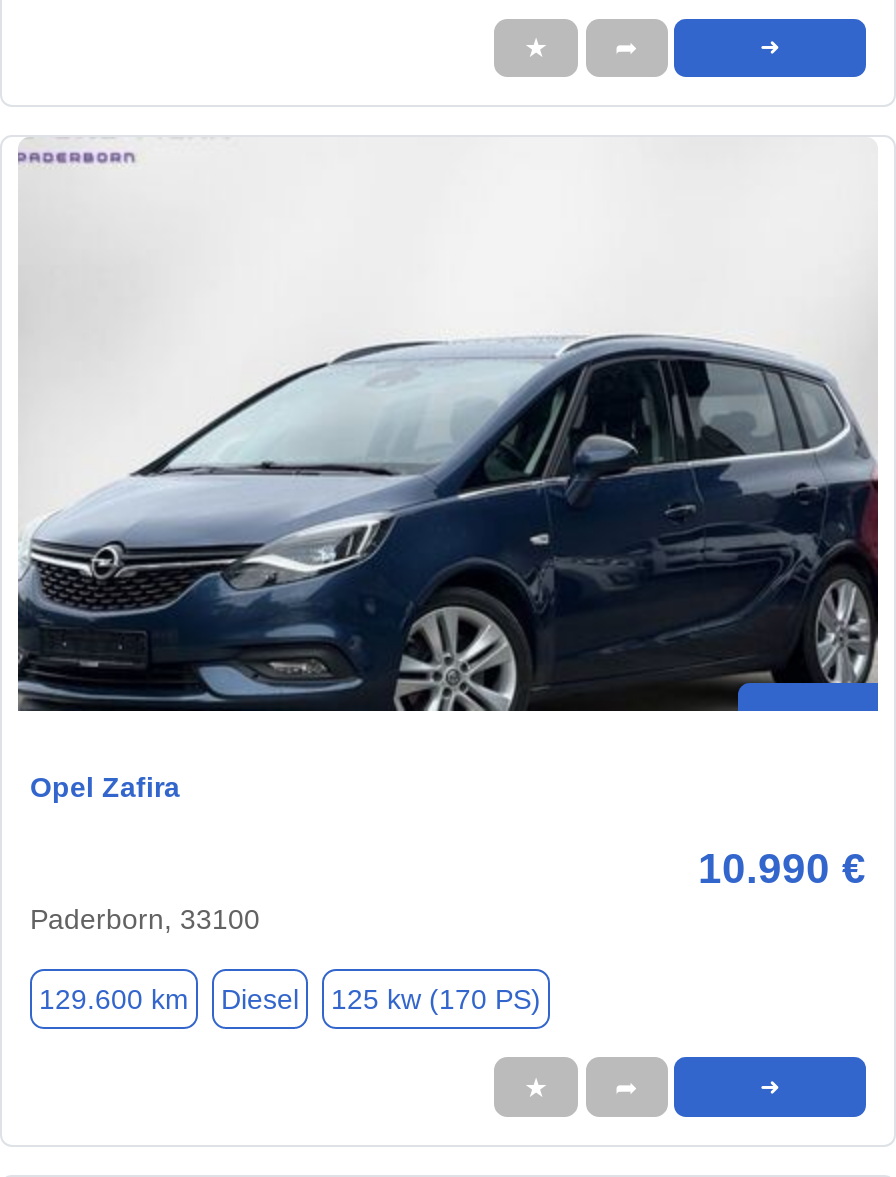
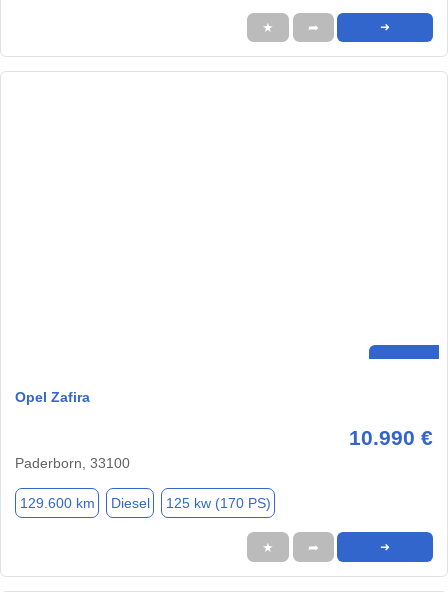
[16,139,880,713] [image] -> none

